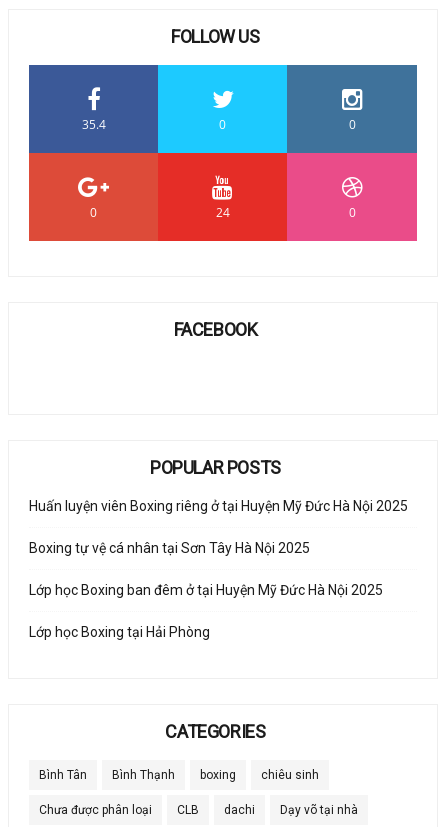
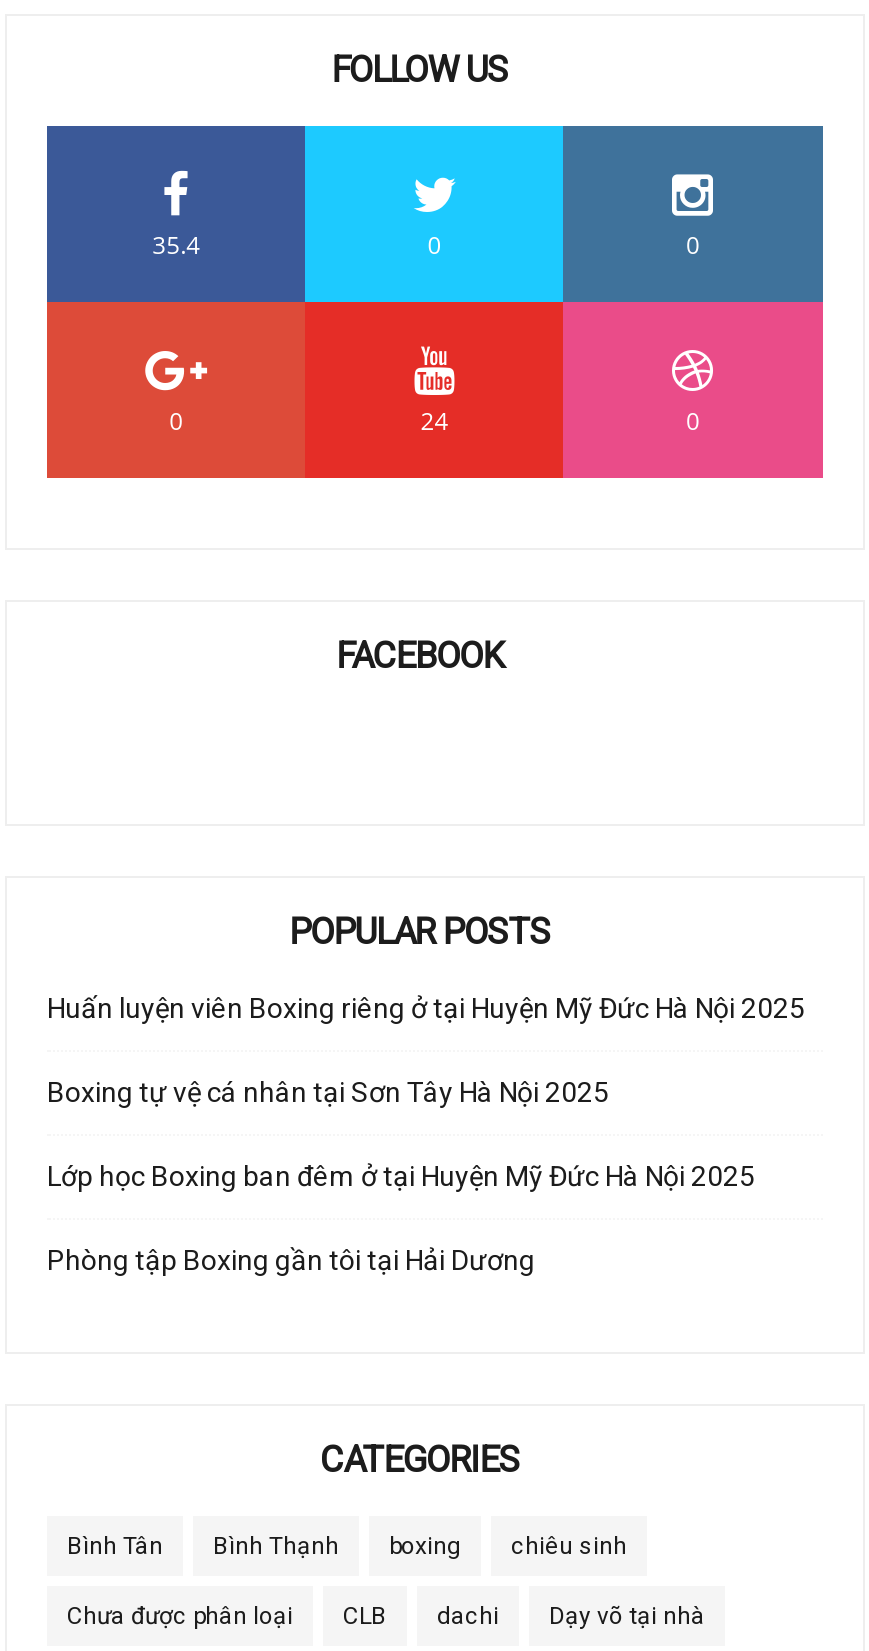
[29,623,210,639] Lớp học Boxing tại Hải Phòng -> [47,1243,535,1275] Phòng tập Boxing gần tôi tại Hải Dương

